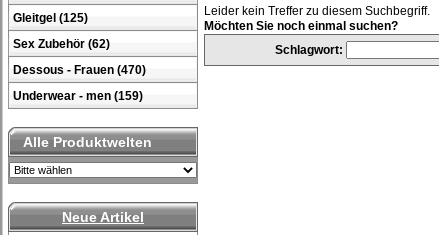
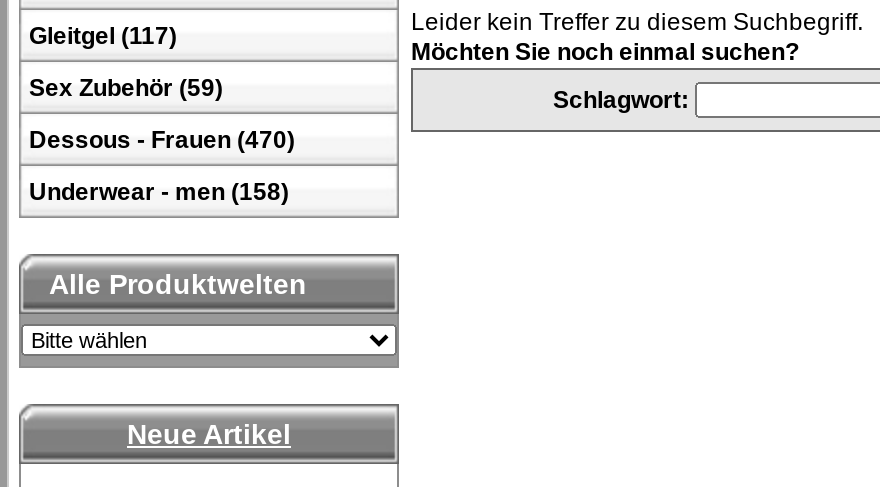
[13,11,88,25] Gleitgel (125) -> [29,22,177,50] Gleitgel (117)
[13,37,110,51] Sex Zubehör (62) -> [29,74,223,102] Sex Zubehör (59)
[13,89,143,103] Underwear - men (159) -> [29,178,289,206] Underwear - men (158)

